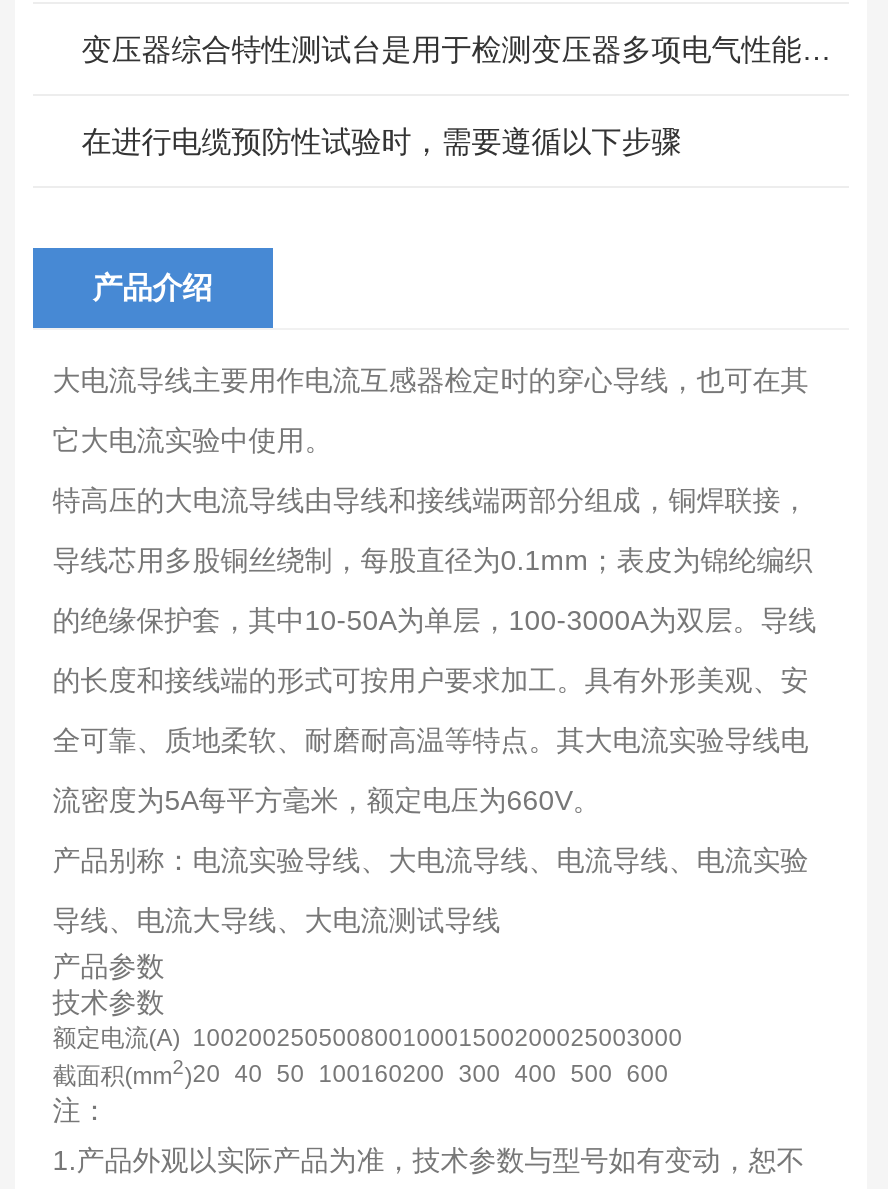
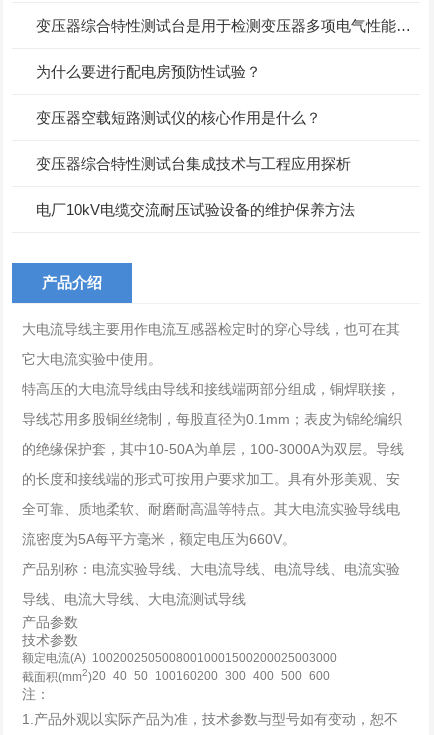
[81,123,681,157] 在进行电缆预防性试验时，需要遵循以下步骤 -> [36,63,355,218] 为什么要进行配电房预防性试验？ | 变压器空载短路测试仪的核心作用是什么？ | 变压器综合特性测试台集成技术与工程应用探析 | 电厂10kV电缆交流耐压试验设备的维护保养方法

